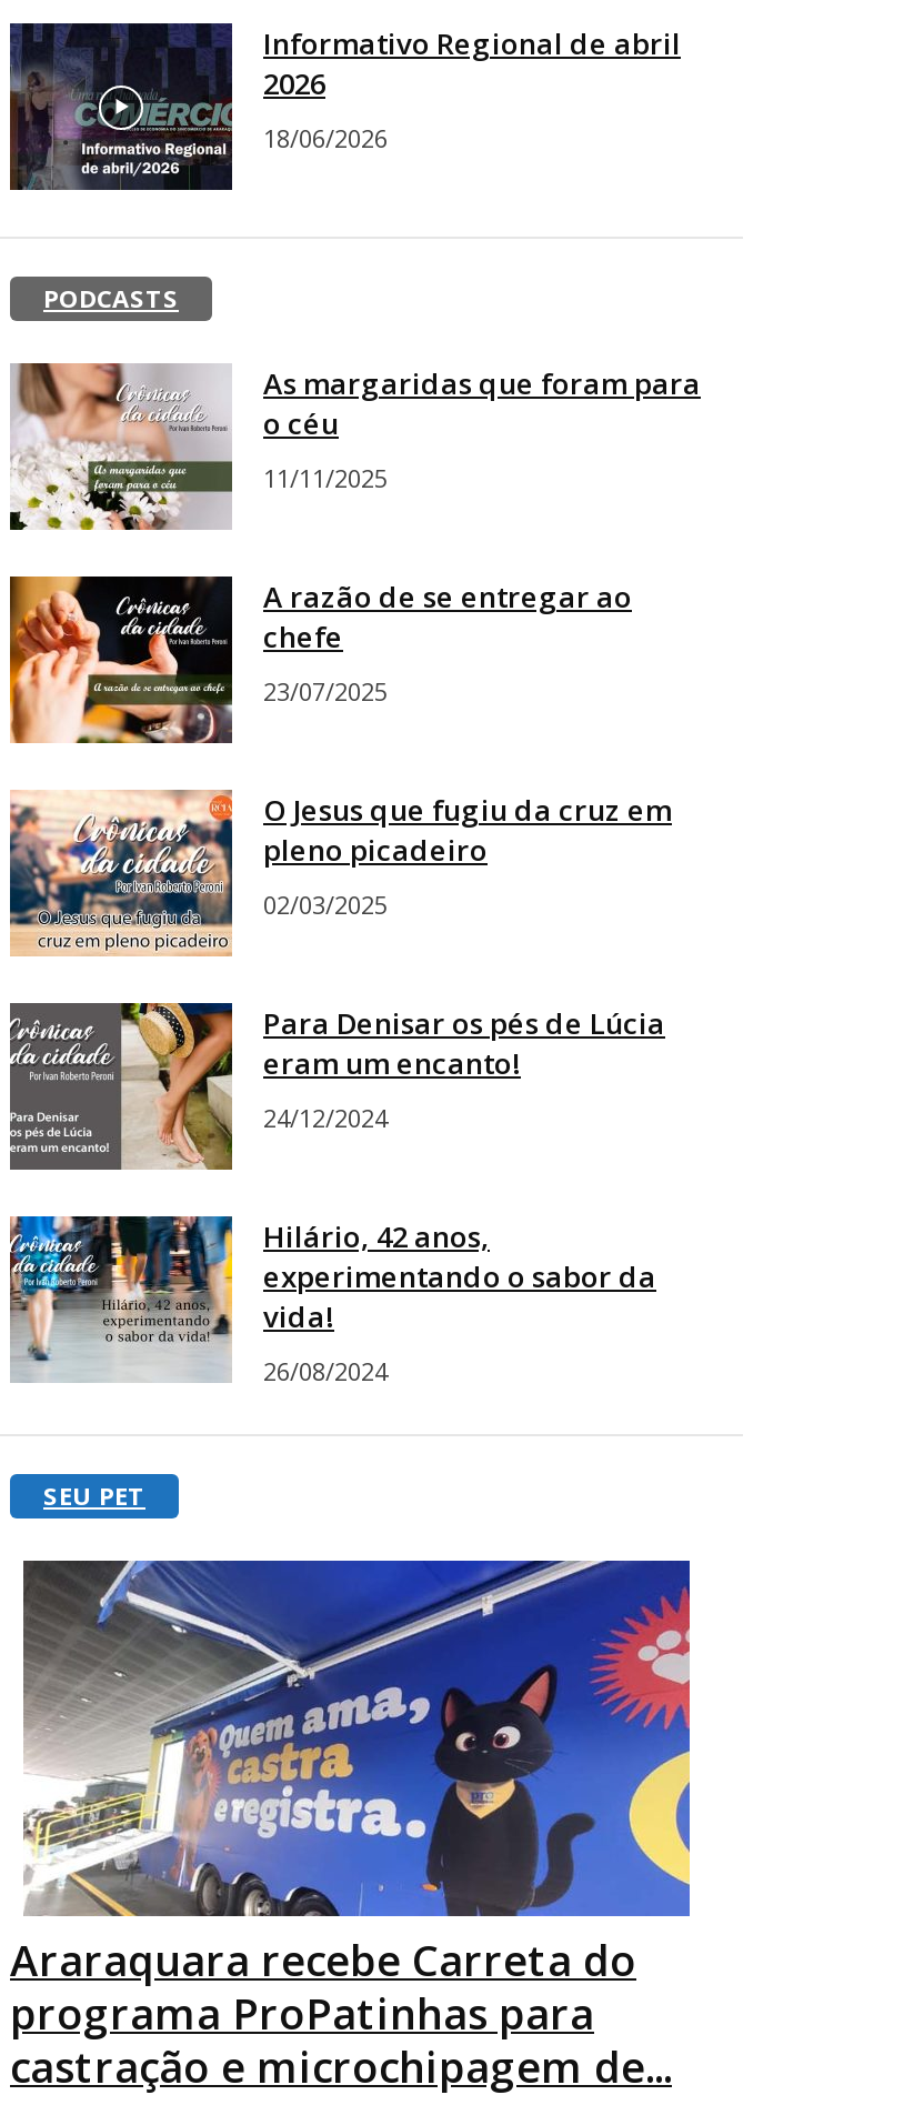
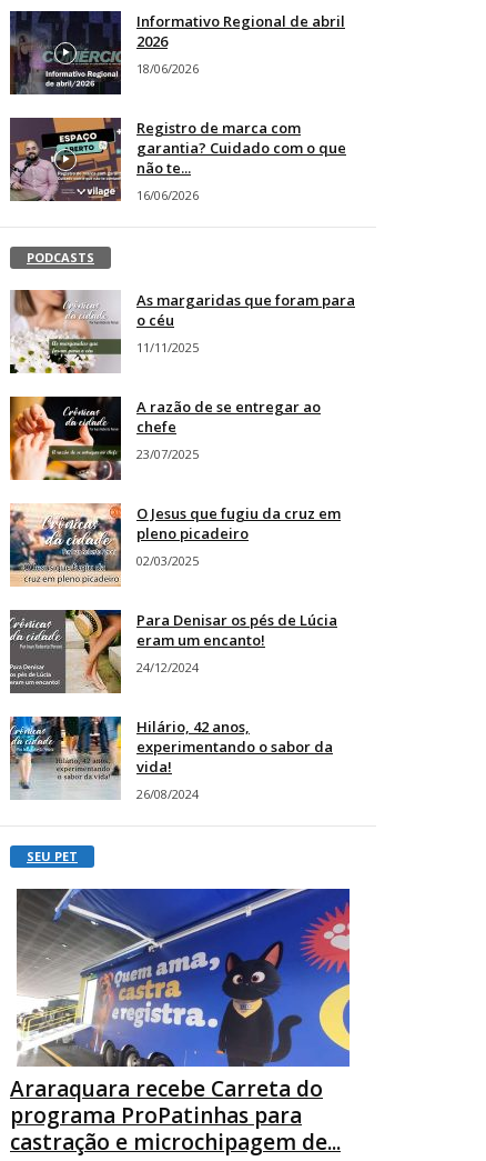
none -> [10,117,346,204] [image] | Registro de marca com | garantia? Cuidado com o que | não te... | 16/06/2026

